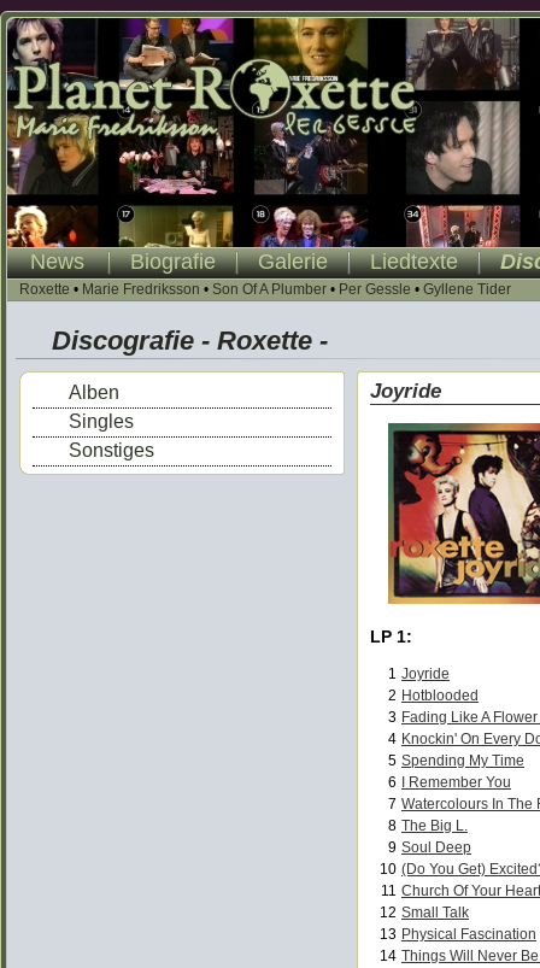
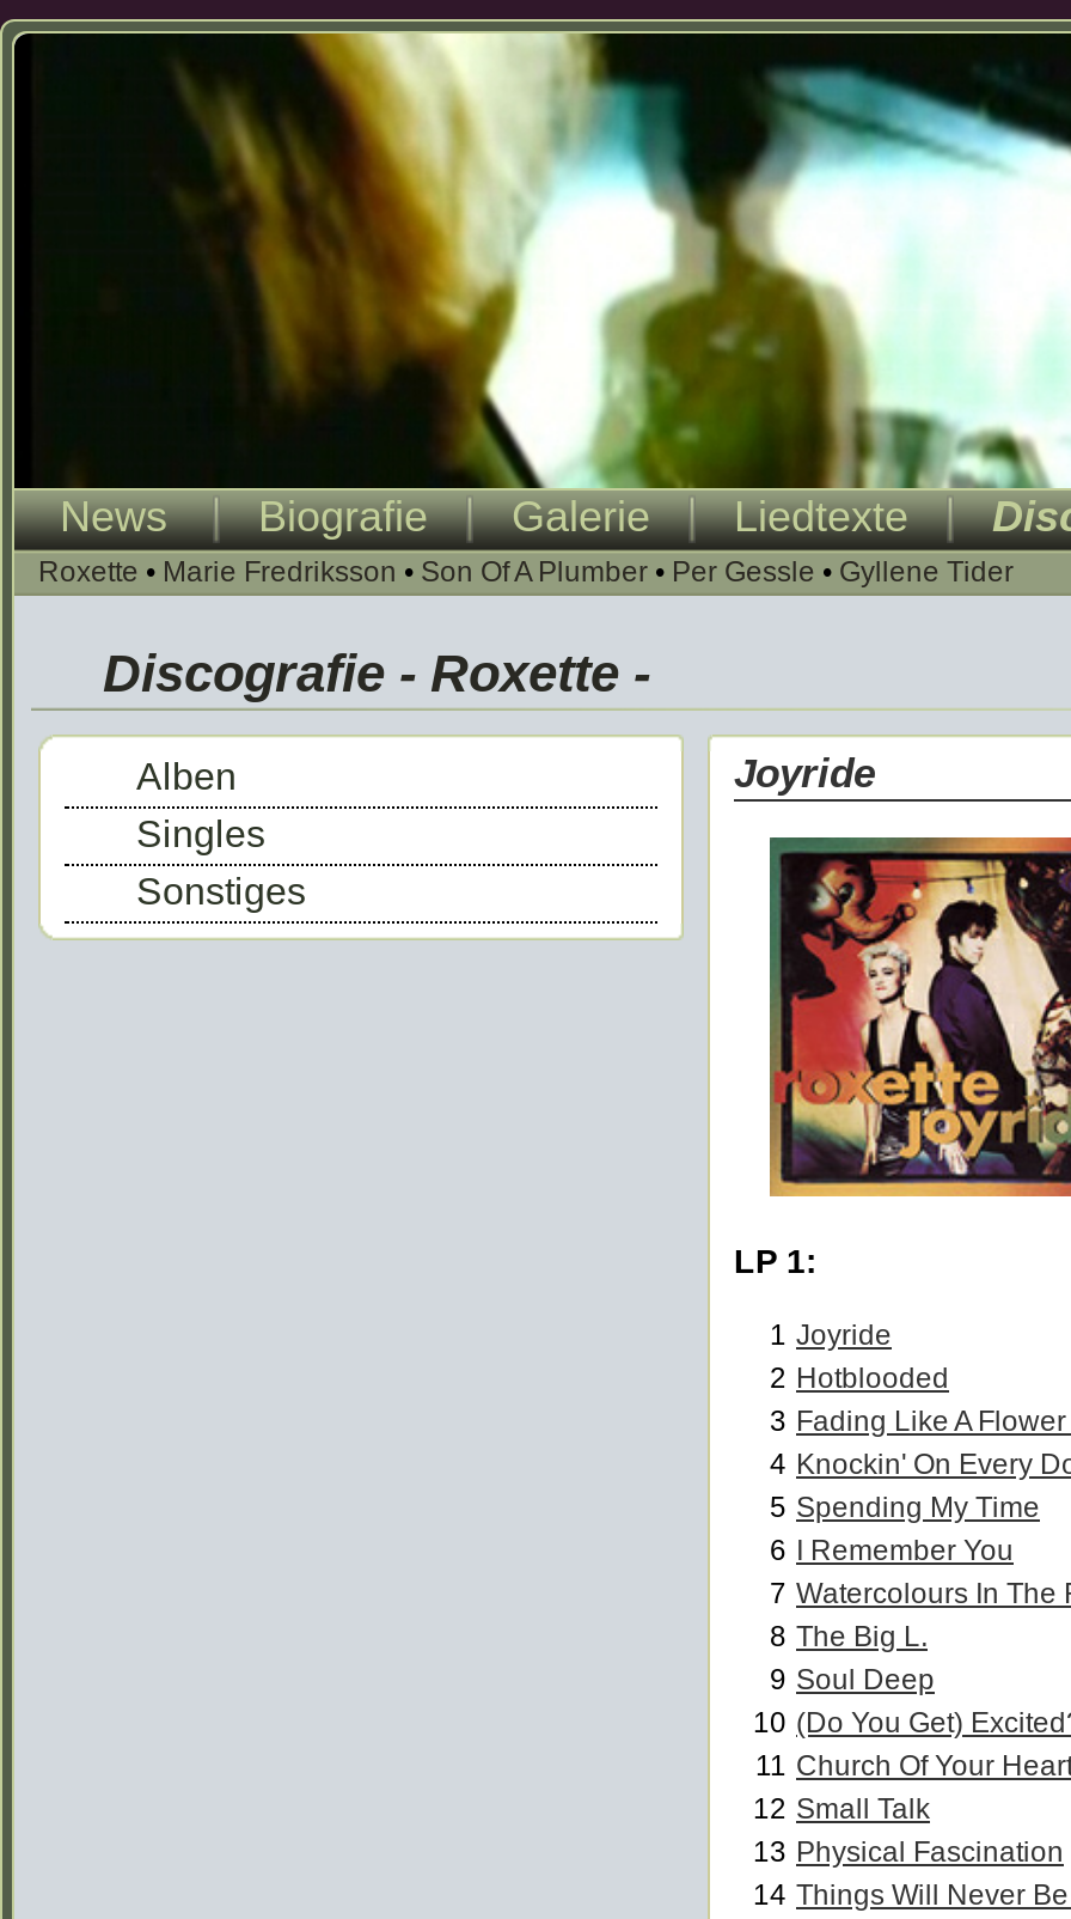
[6,17,536,248] [image] -> [14,31,1064,491] [image]

